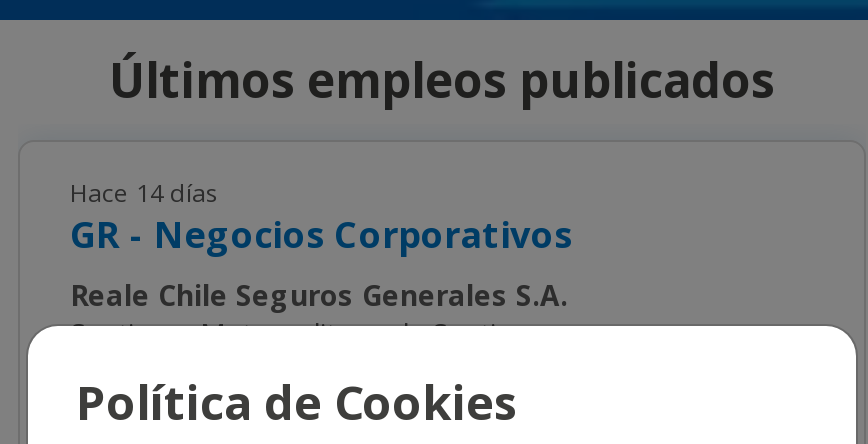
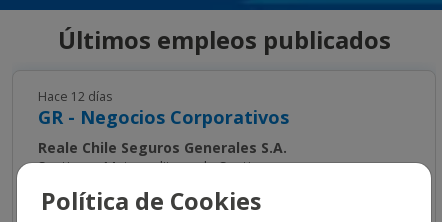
[70,176,218,210] Hace 14 días -> [38,88,112,105] Hace 12 días

